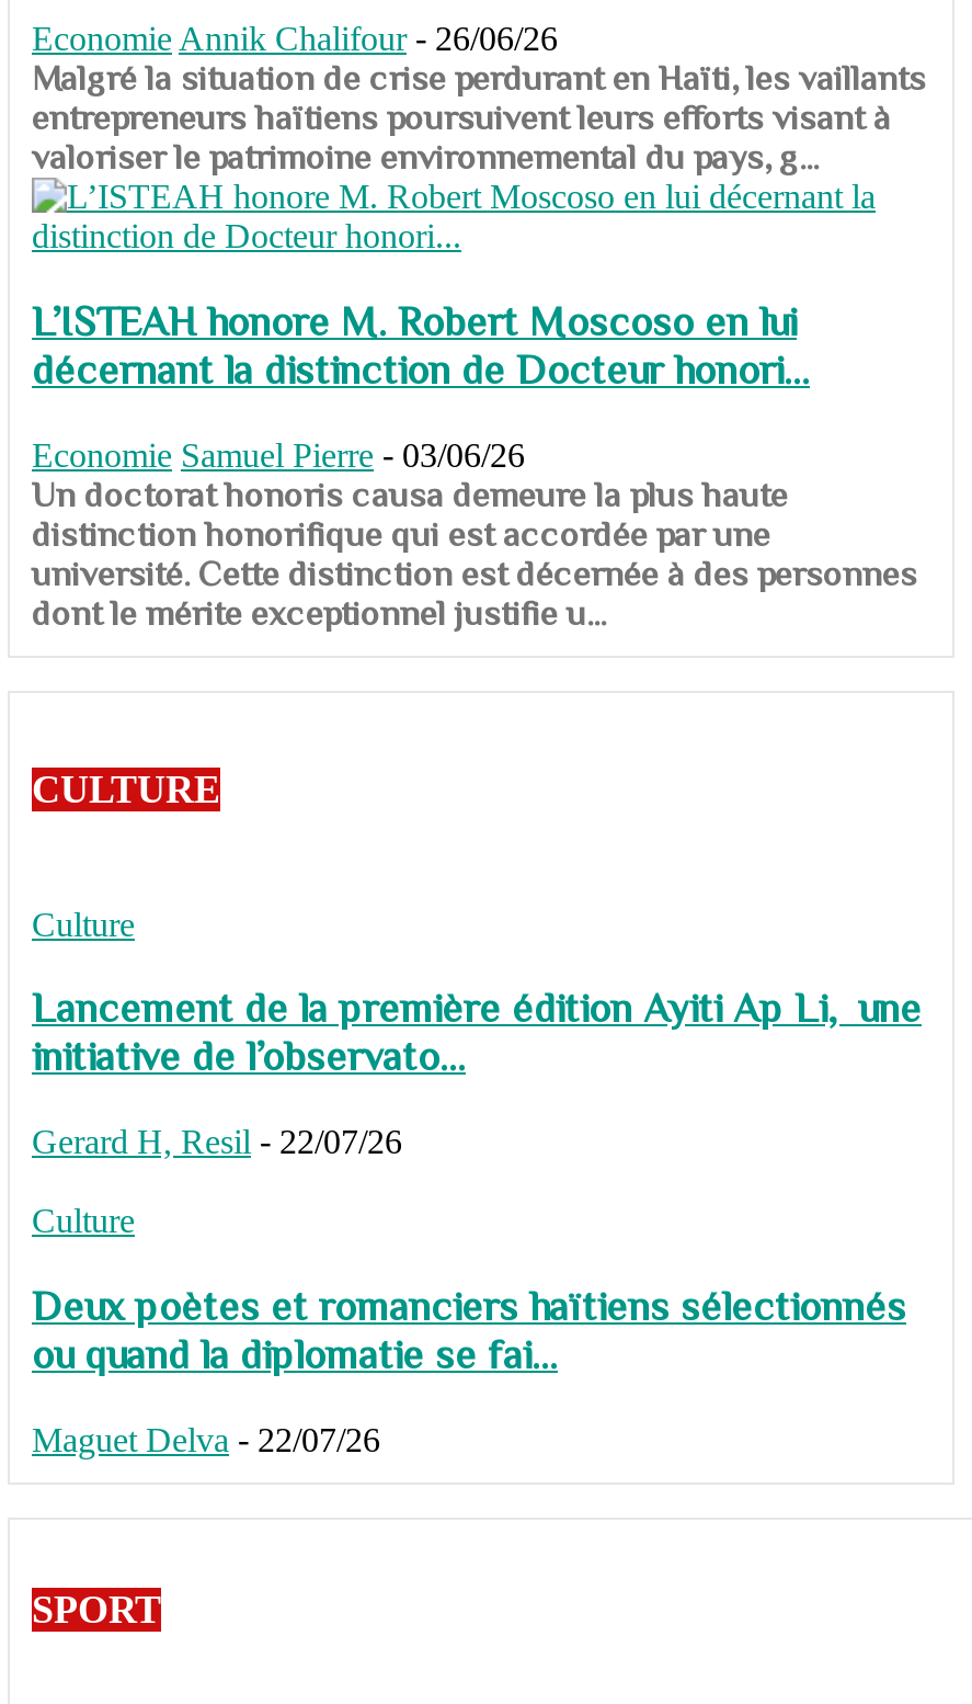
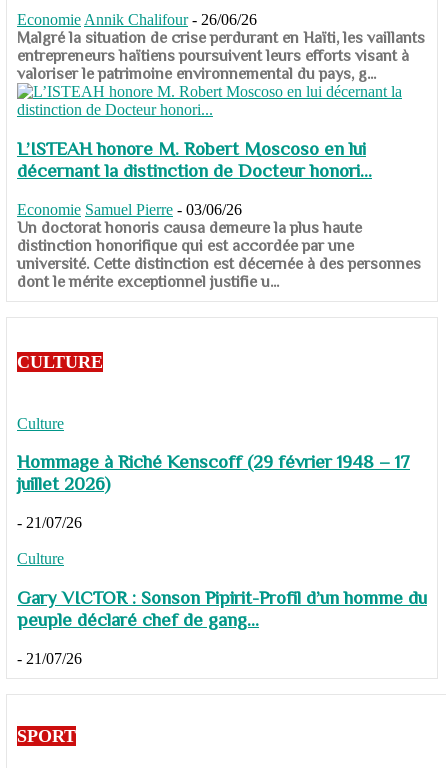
[32,986,922,1080] Lancement de la première édition Ayiti Ap Li, une | initiative de l’observato... -> [17,451,410,494] Hommage à Riché Kenscoff (29 février 1948 – 17 | juillet 2026)
[32,1123,402,1160] Gerard H, Resil - 22/07/26 -> [17,514,82,531] - 21/07/26
[32,1282,906,1377] Deux poètes et romanciers haïtiens sélectionnés | ou quand la diplomatie se fai... -> [17,587,427,630] Gary VICTOR : Sonson Pipirit-Profil d’un homme du | peuple déclaré chef de gang...
[32,1420,380,1458] Maguet Delva - 22/07/26 -> [17,650,82,667] - 21/07/26

